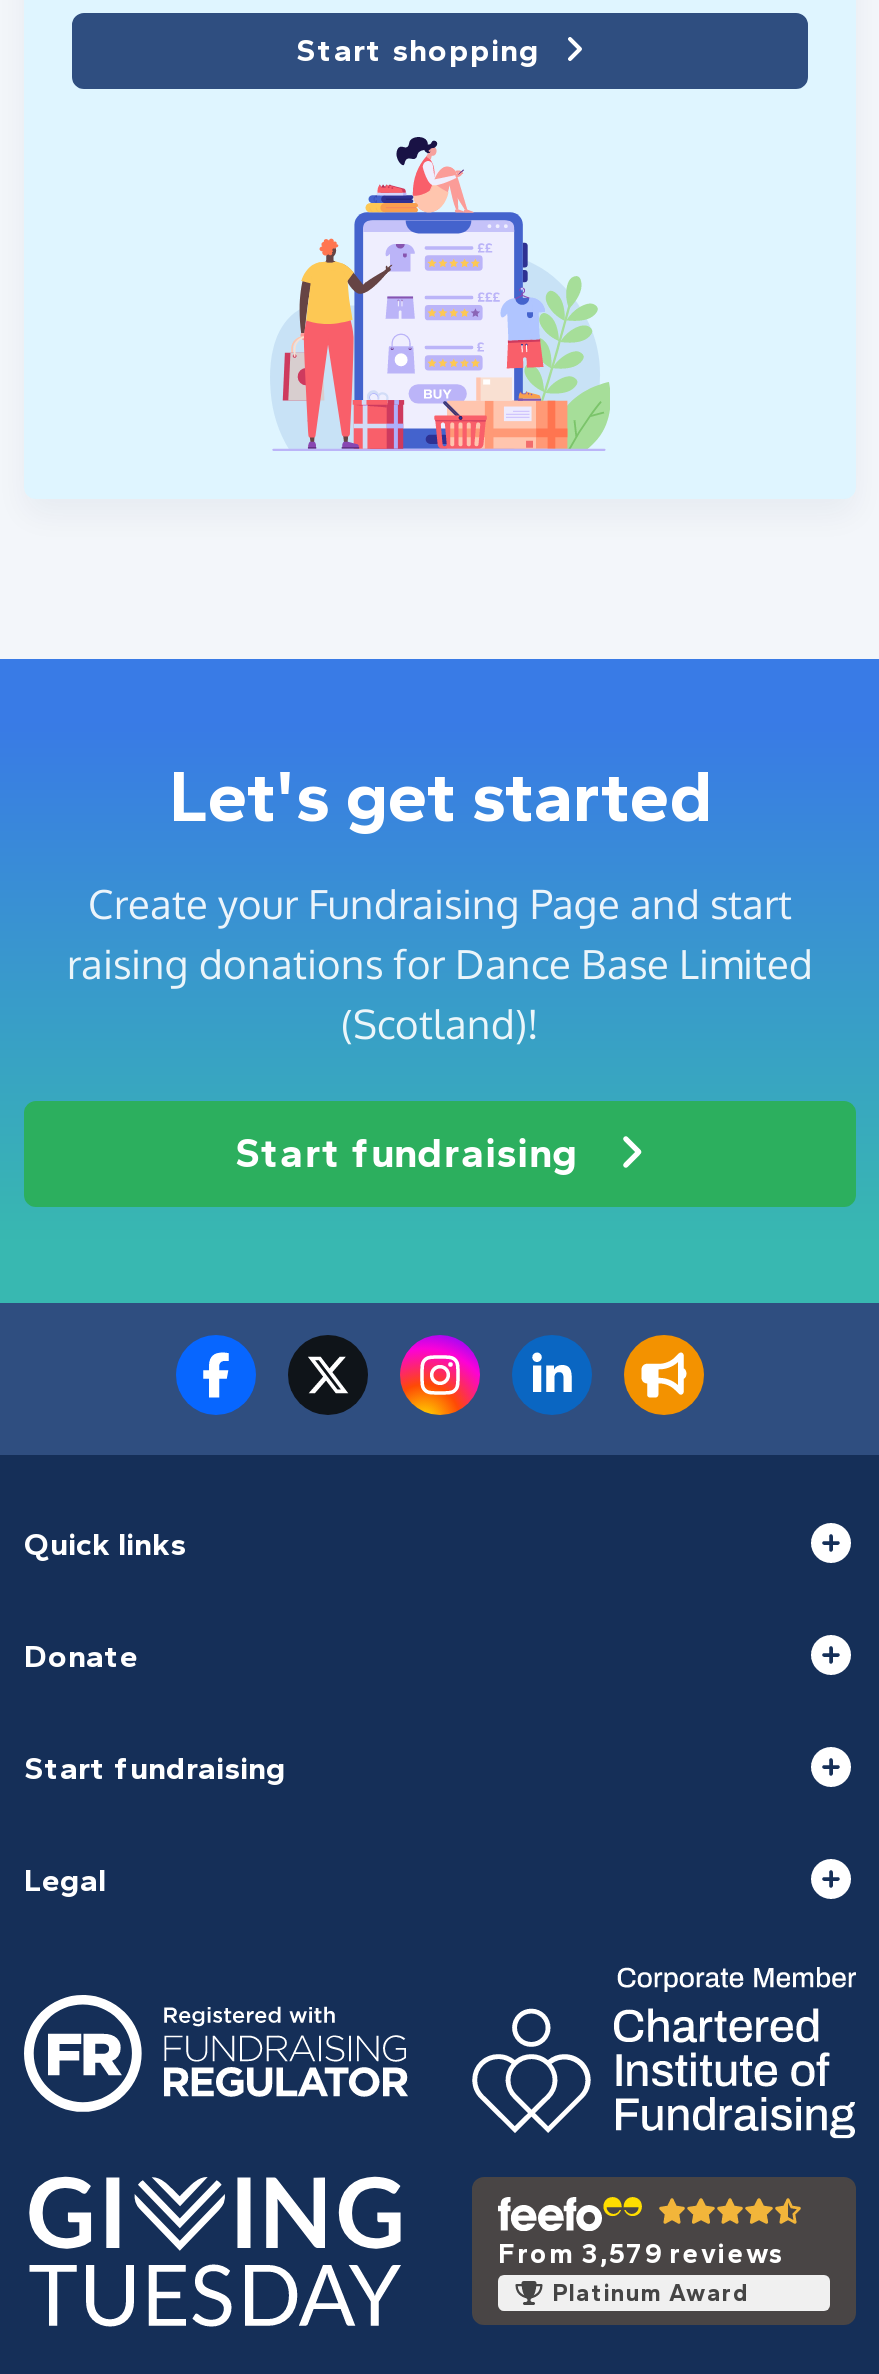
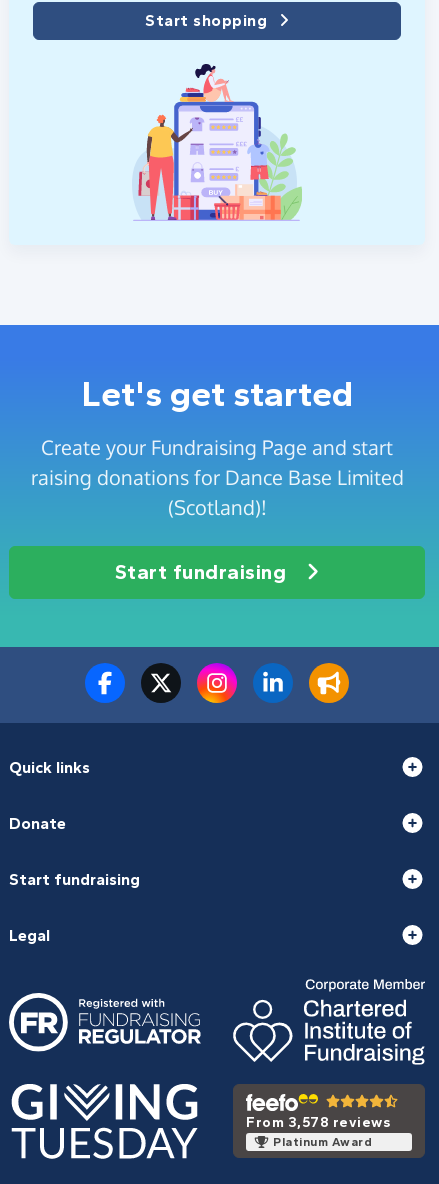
[498,2237,784,2271] From 3,579 reviews -> [246,1114,390,1131] From 3,578 reviews

